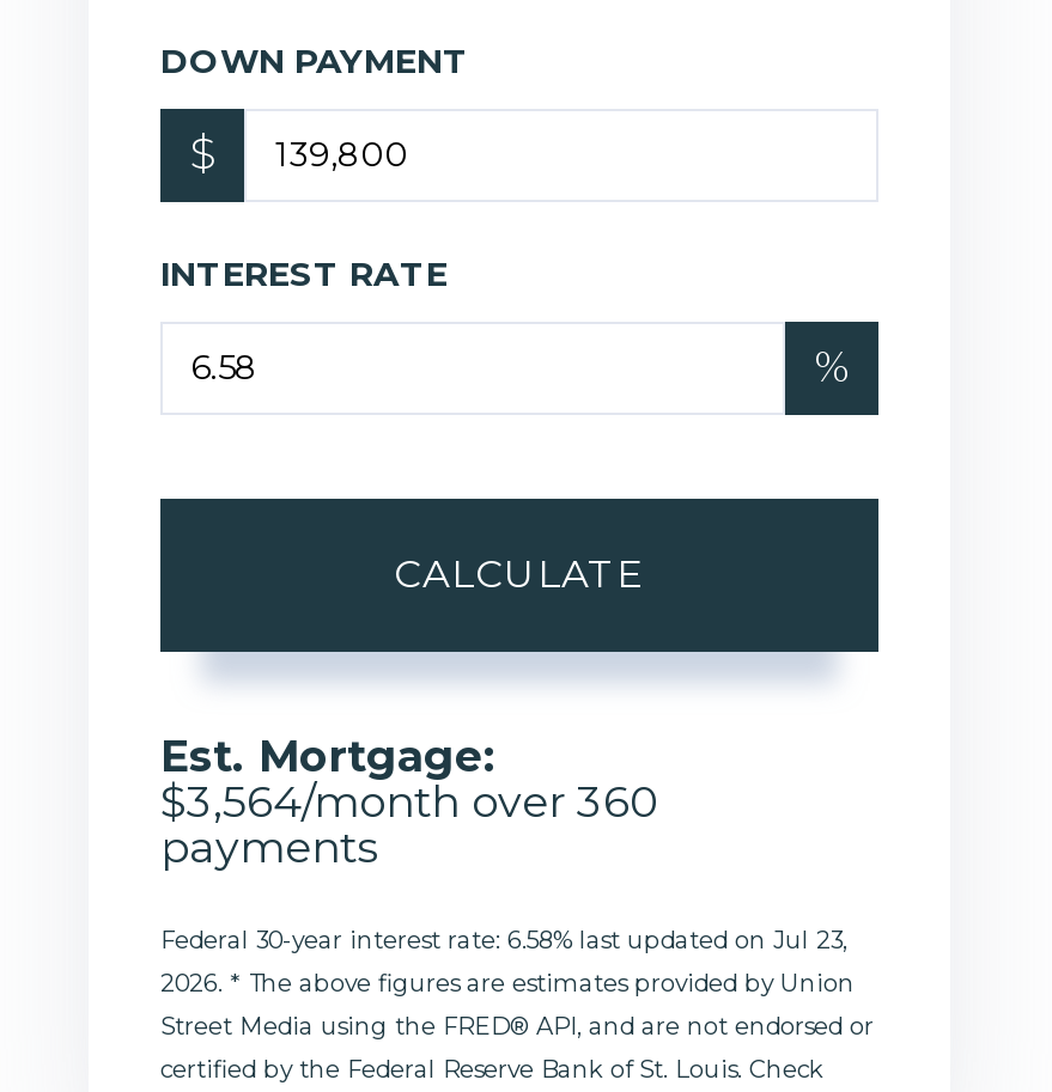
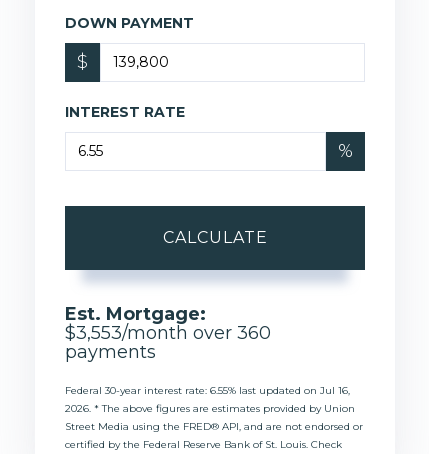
[160,776,658,829] $3,564/month over 360 -> [65,322,271,344] $3,553/month over 360
[160,924,847,955] Federal 30-year interest rate: 6.58% last updated on Jul 23, -> [65,384,350,397] Federal 30-year interest rate: 6.55% last updated on Jul 16,

